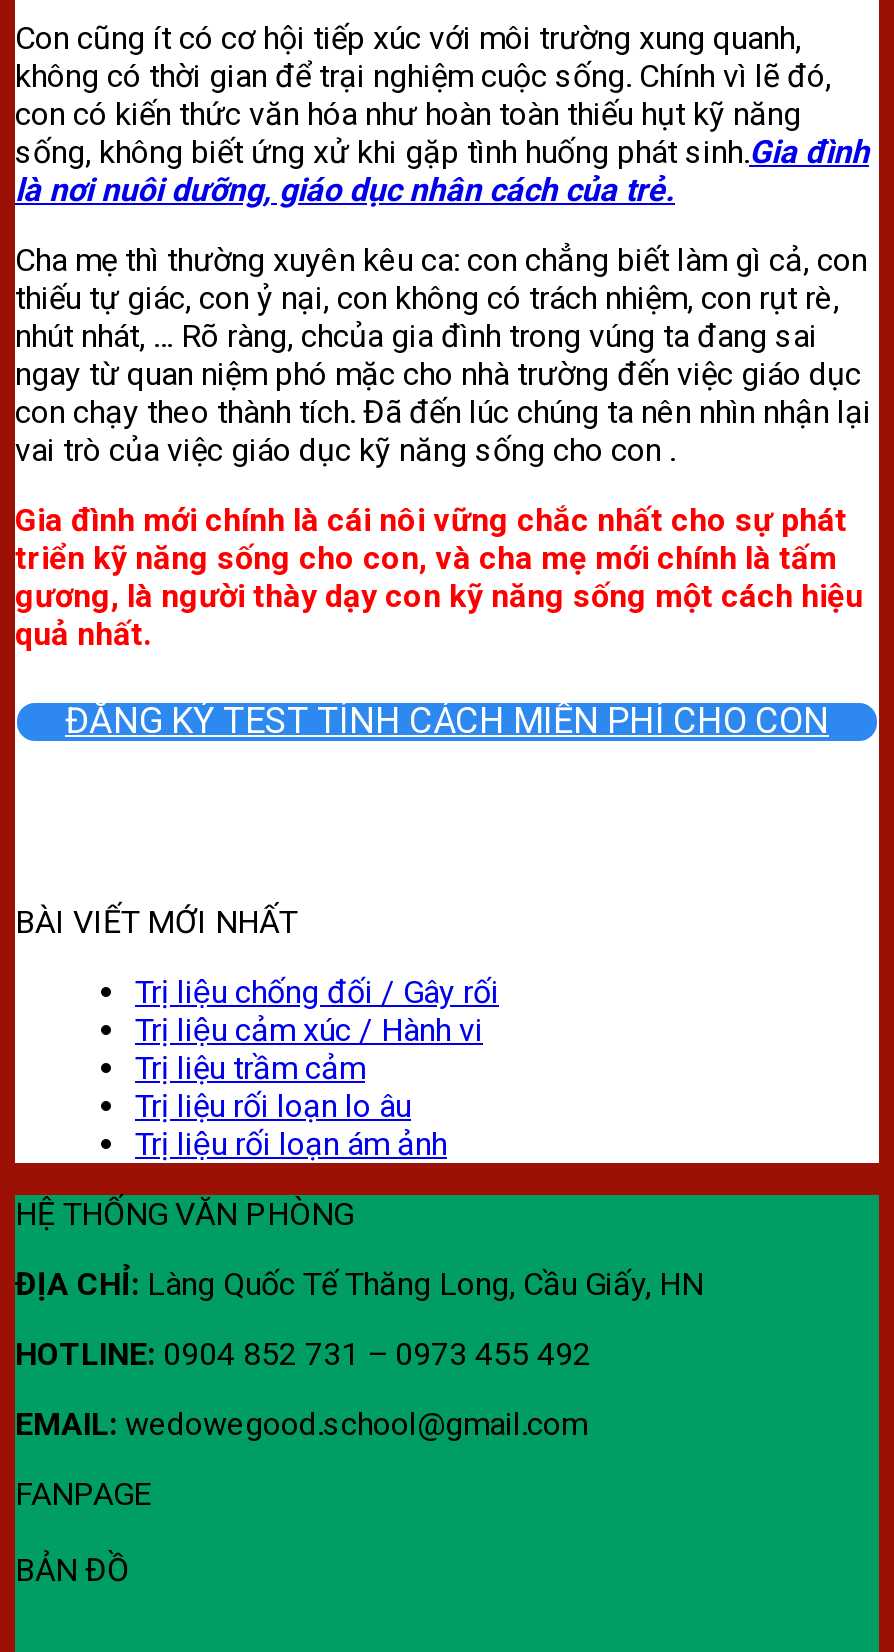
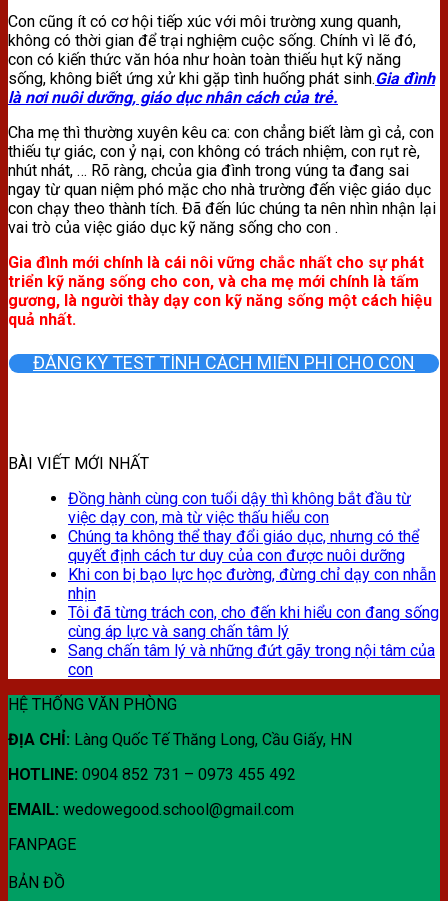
[135,973,499,1163] Trị liệu chống đối / Gây rối | Trị liệu cảm xúc / Hành vi | Trị liệu trầm cảm | Trị liệu rối loạn lo âu | Trị liệu rối loạn ám ảnh -> [68,489,439,679] Đồng hành cùng con tuổi dậy thì không bắt đầu từ | việc dạy con, mà từ việc thấu hiểu con | Chúng ta không thể thay đổi giáo dục, nhưng có thể | quyết định cách tư duy của con được nuôi dưỡng | Khi con bị bạo lực học đường, đừng chỉ dạy con nhẫn | nhịn | Tôi đã từng trách con, cho đến khi hiểu con đang sống | cùng áp lực và sang chấn tâm lý | Sang chấn tâm lý và những đứt gãy trong nội tâm của | con

